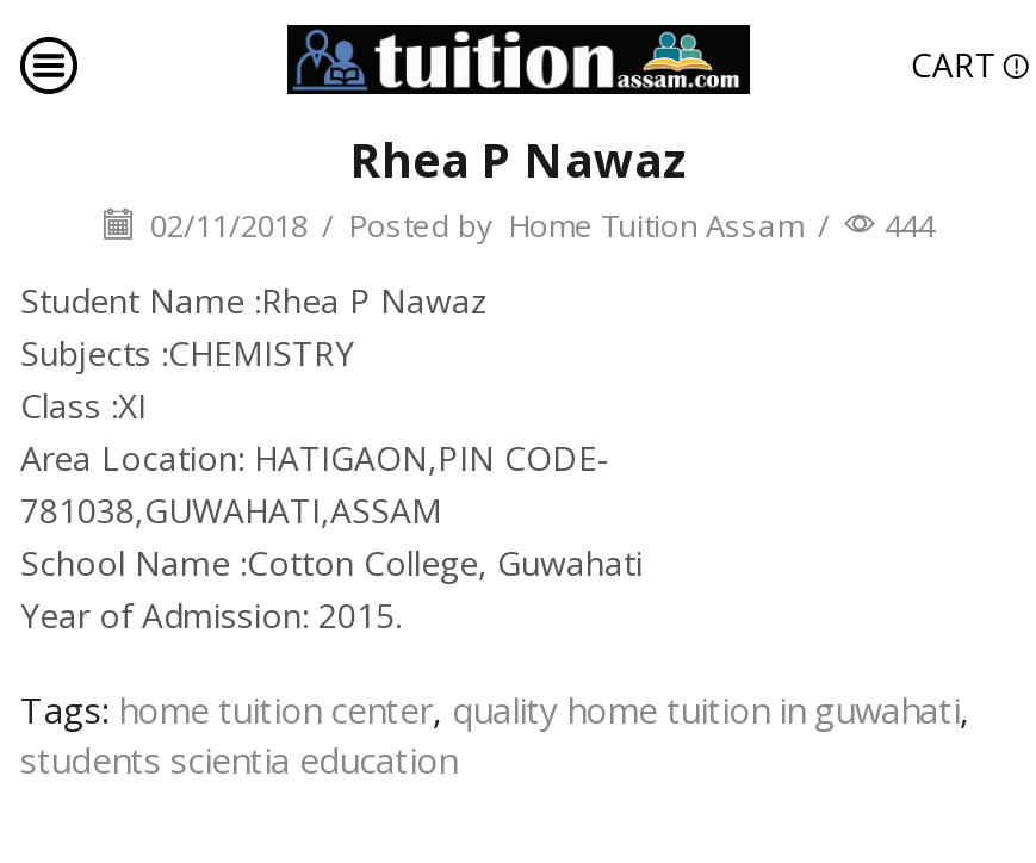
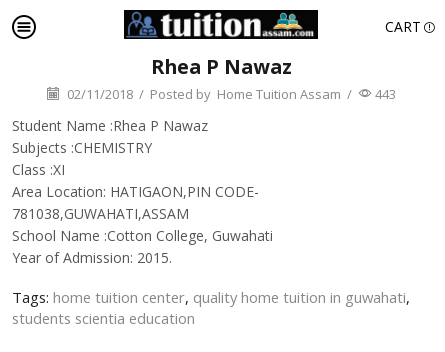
[143,203,935,246] 02/11/2018 / Posted by Home Tuition Assam / 444 -> [63,85,395,103] 02/11/2018 / Posted by Home Tuition Assam / 443

